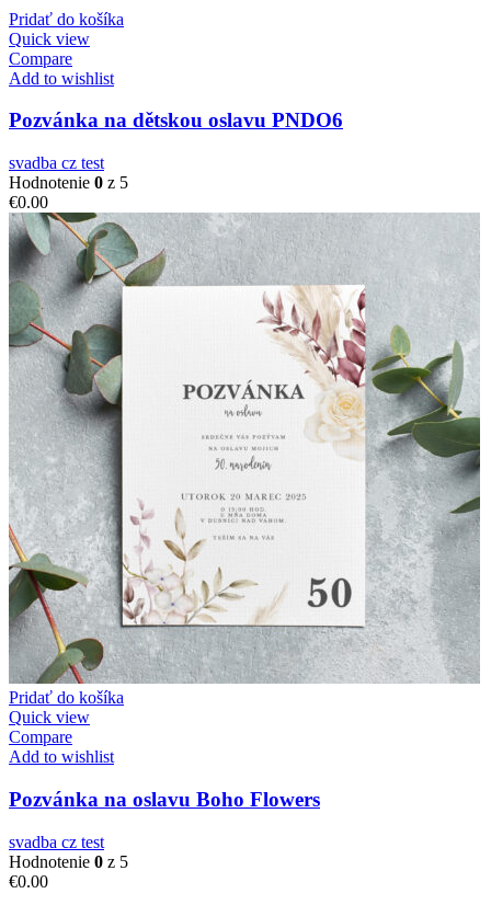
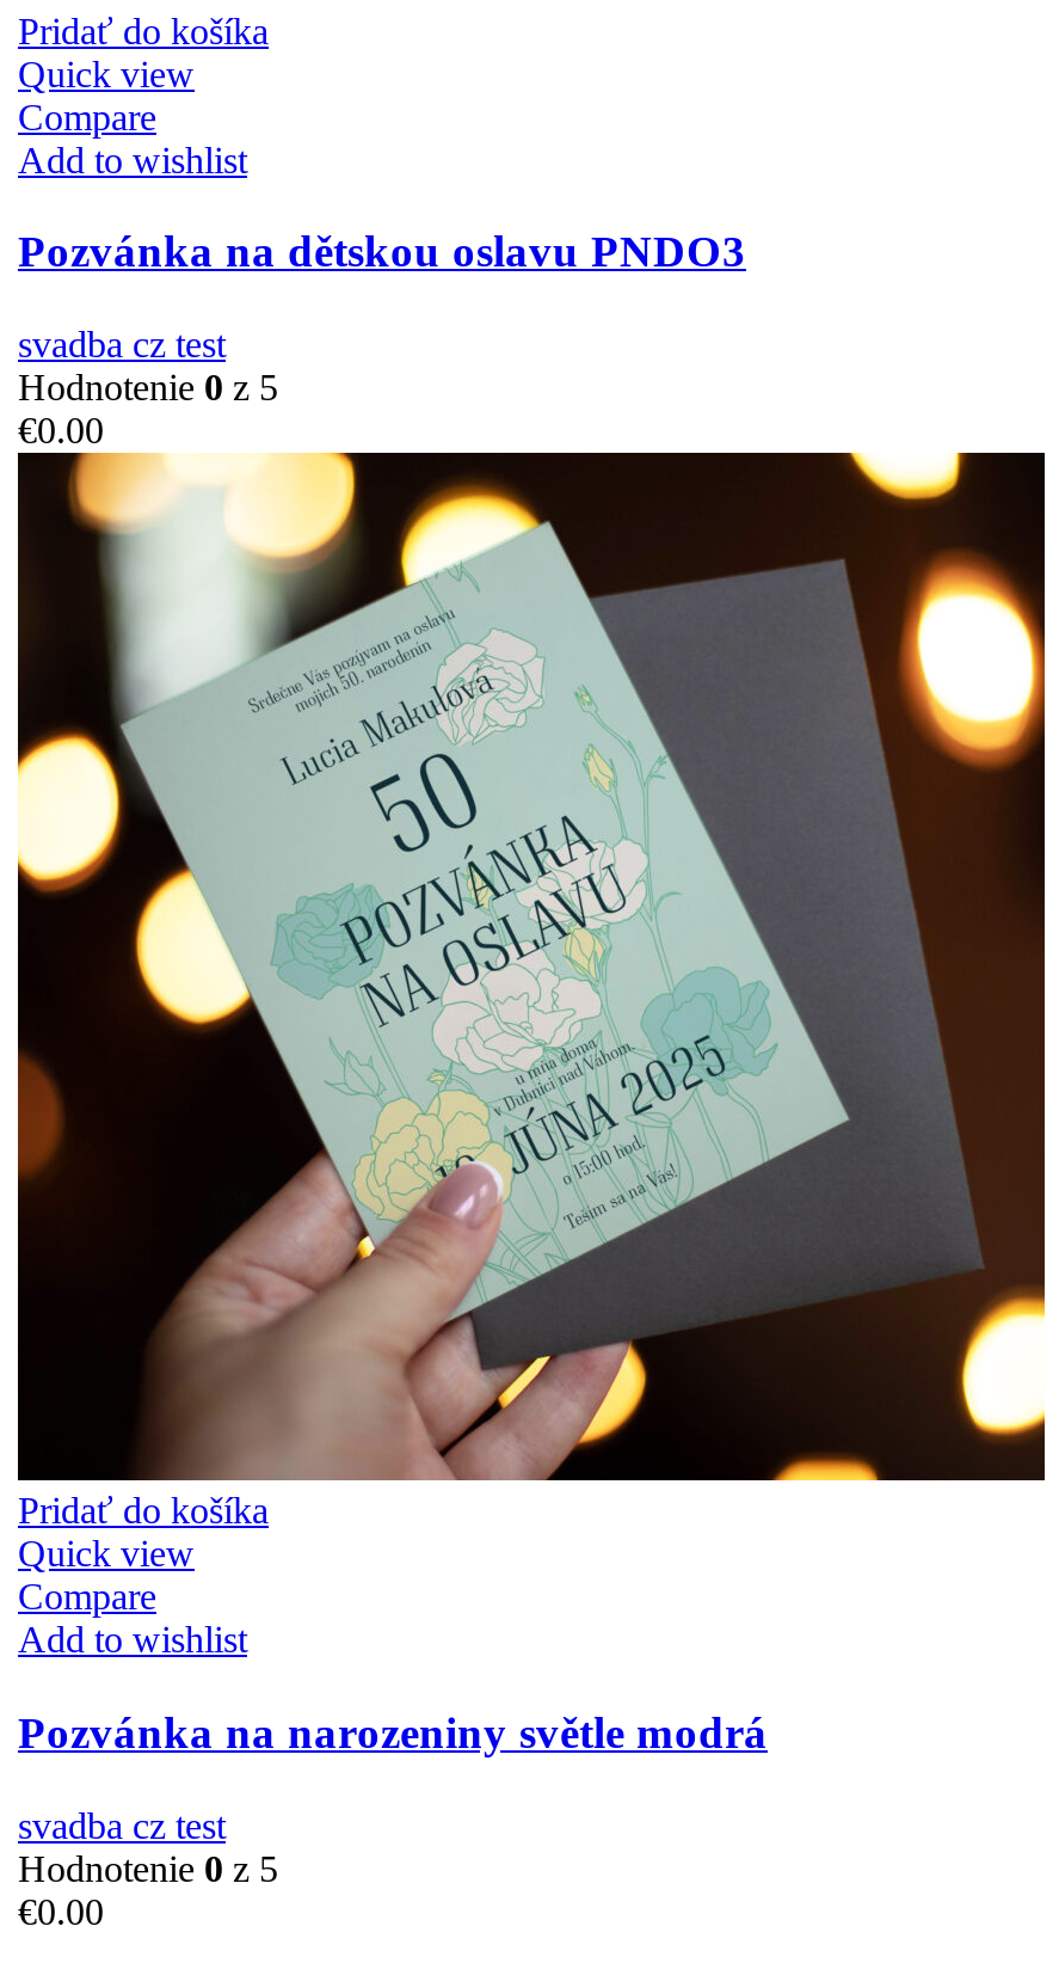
[9,109,343,132] Pozvánka na dětskou oslavu PNDO6 -> [18,227,746,277] Pozvánka na dětskou oslavu PNDO3
[8,211,481,685] [image] -> [16,450,1047,1483] [image]
[9,788,320,811] Pozvánka na oslavu Boho Flowers -> [18,1707,768,1757] Pozvánka na narozeniny světle modrá

